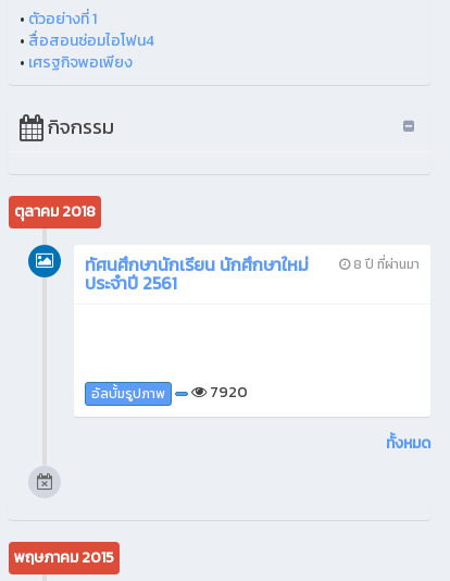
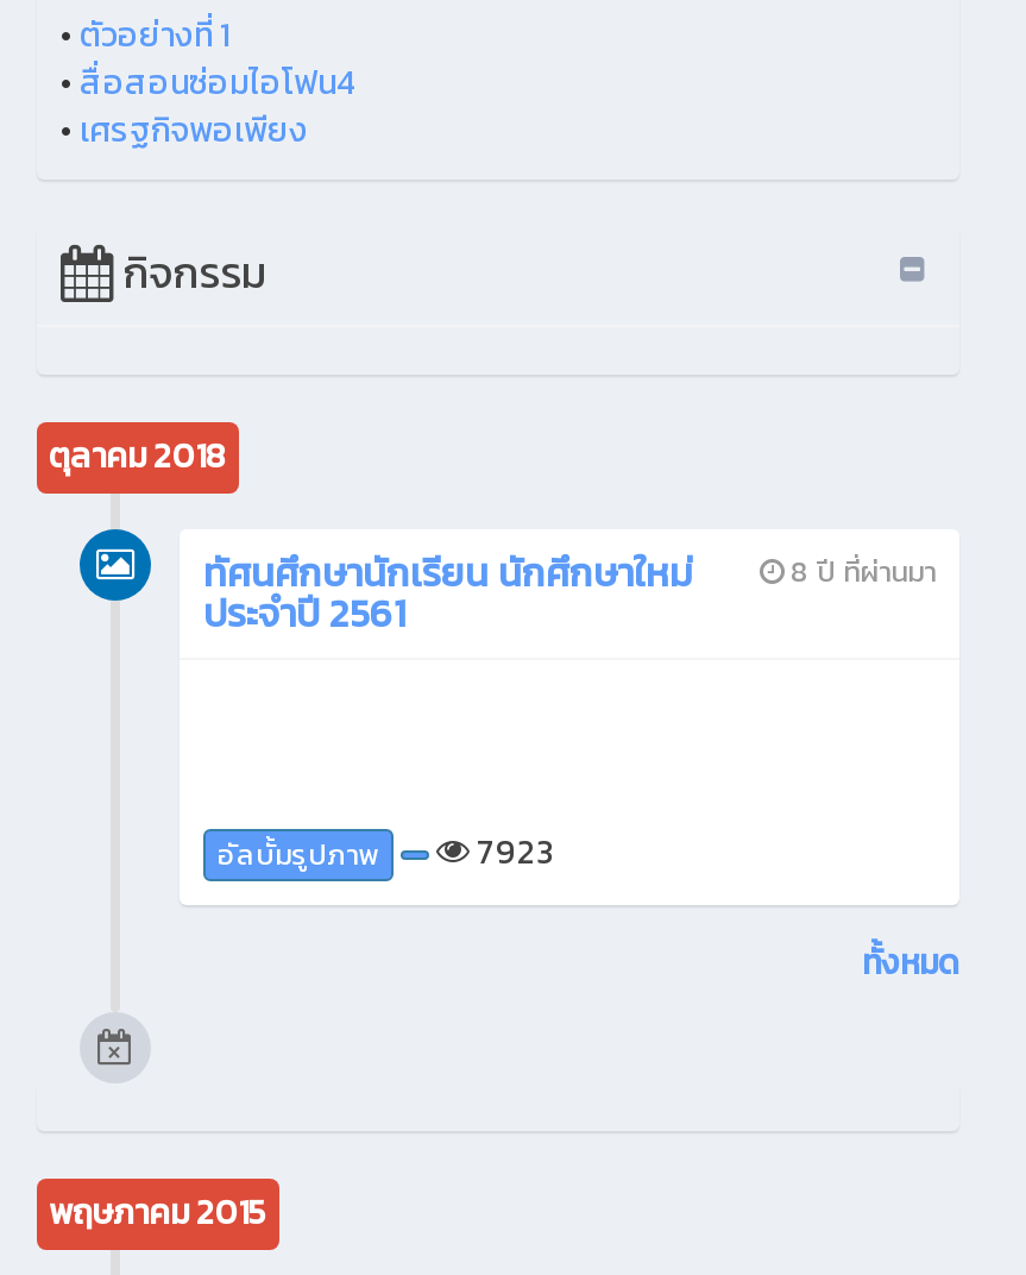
[207,381,248,404] 7920 -> [470,828,553,878] 7923

